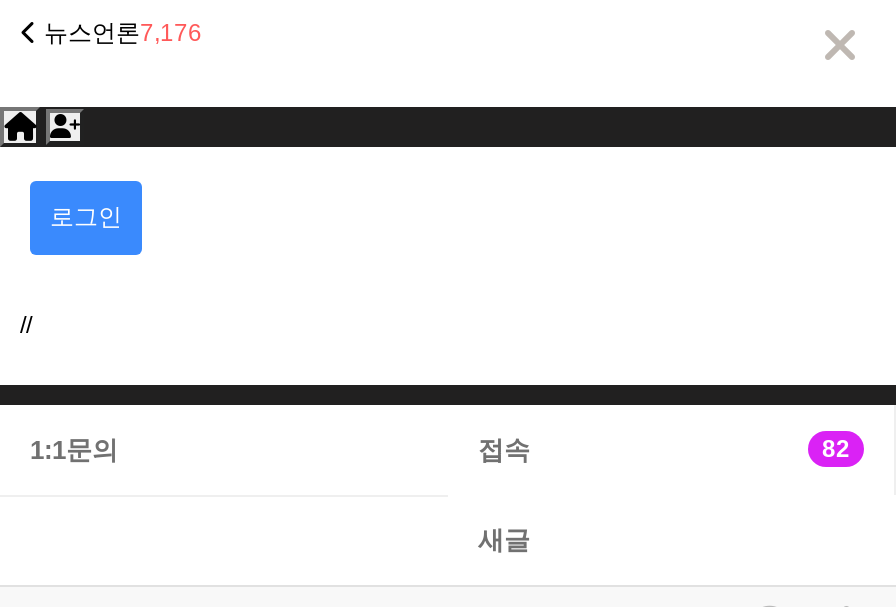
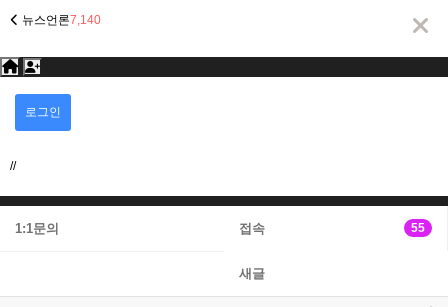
[44,19,202,47] 뉴스언론7,176 -> [22,13,101,27] 뉴스언론7,140
[822,435,850,463] 82 -> [411,221,425,235] 55

